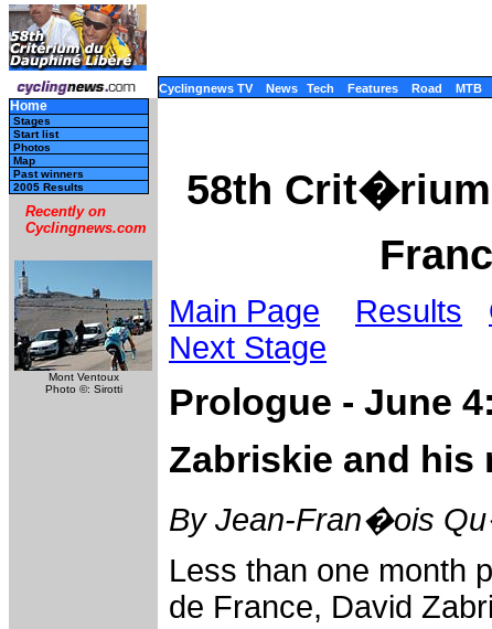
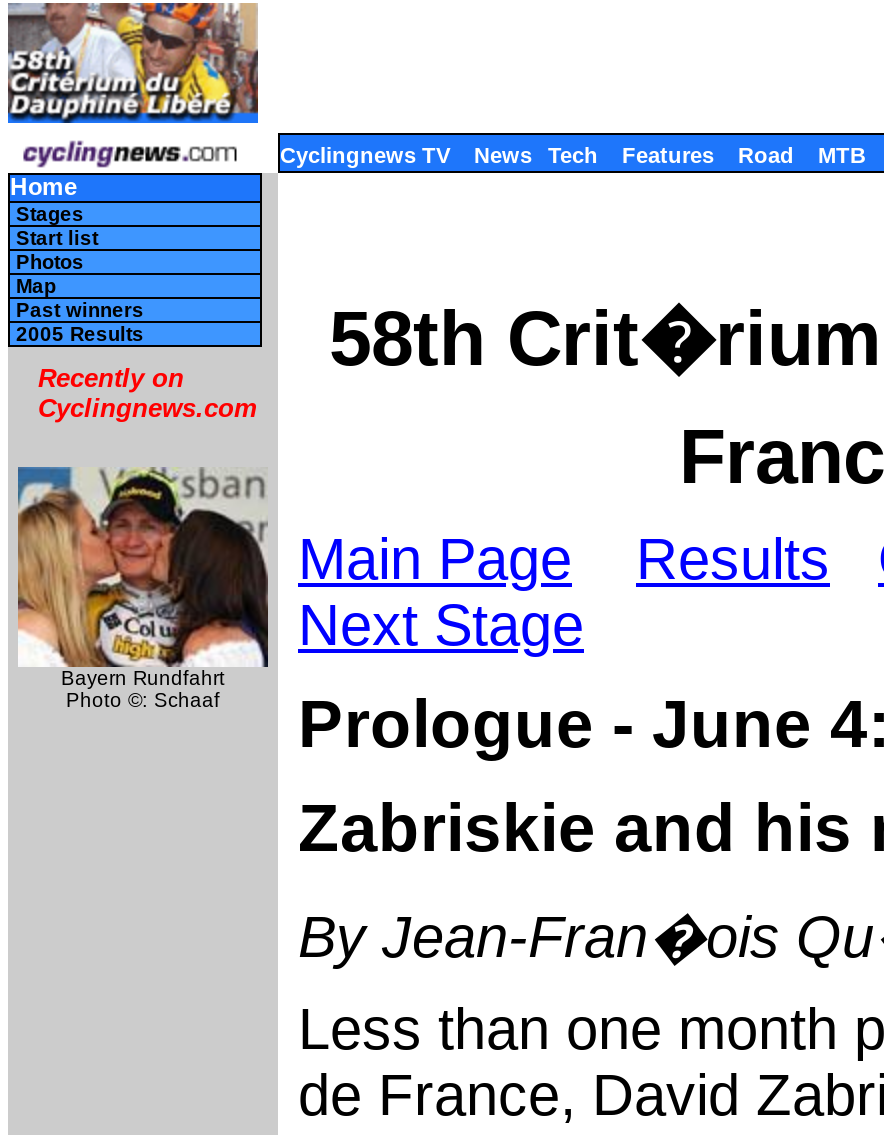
[13,260,152,395] [image] | Mont Ventoux | Photo ©: Sirotti -> [16,467,270,711] [image] | Bayern Rundfahrt | Photo ©: Schaaf

